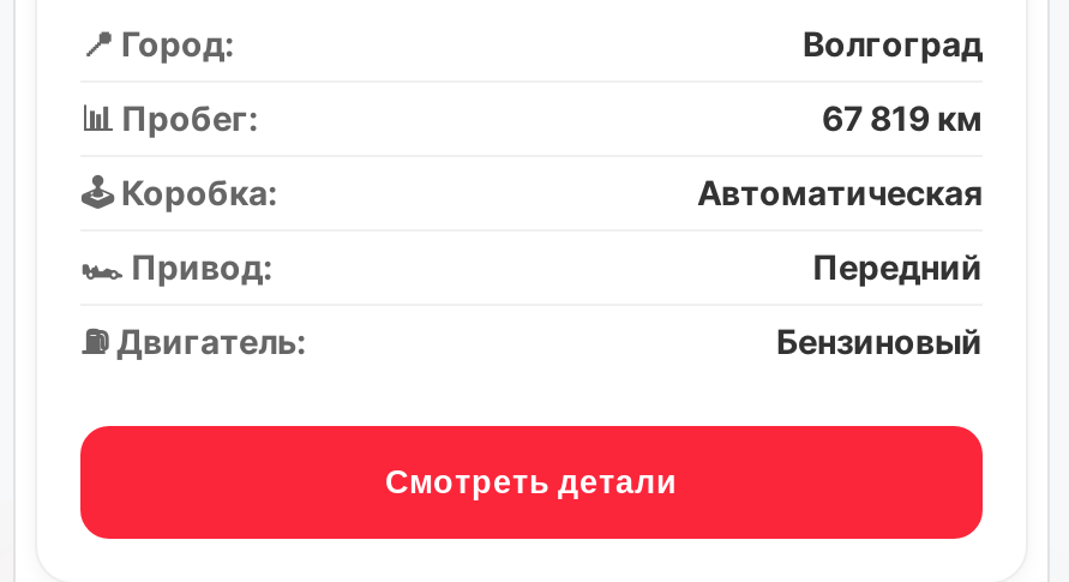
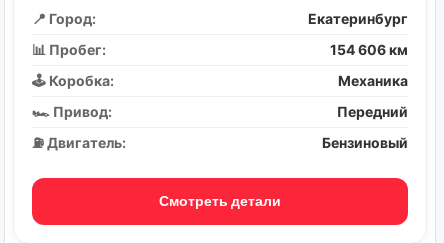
[803,24,983,65] Волгоград -> [308,10,408,27] Екатеринбург
[822,98,983,139] 67 819 км -> [330,41,408,58] 154 606 км
[697,173,983,213] Автоматическая -> [338,72,408,89] Механика

